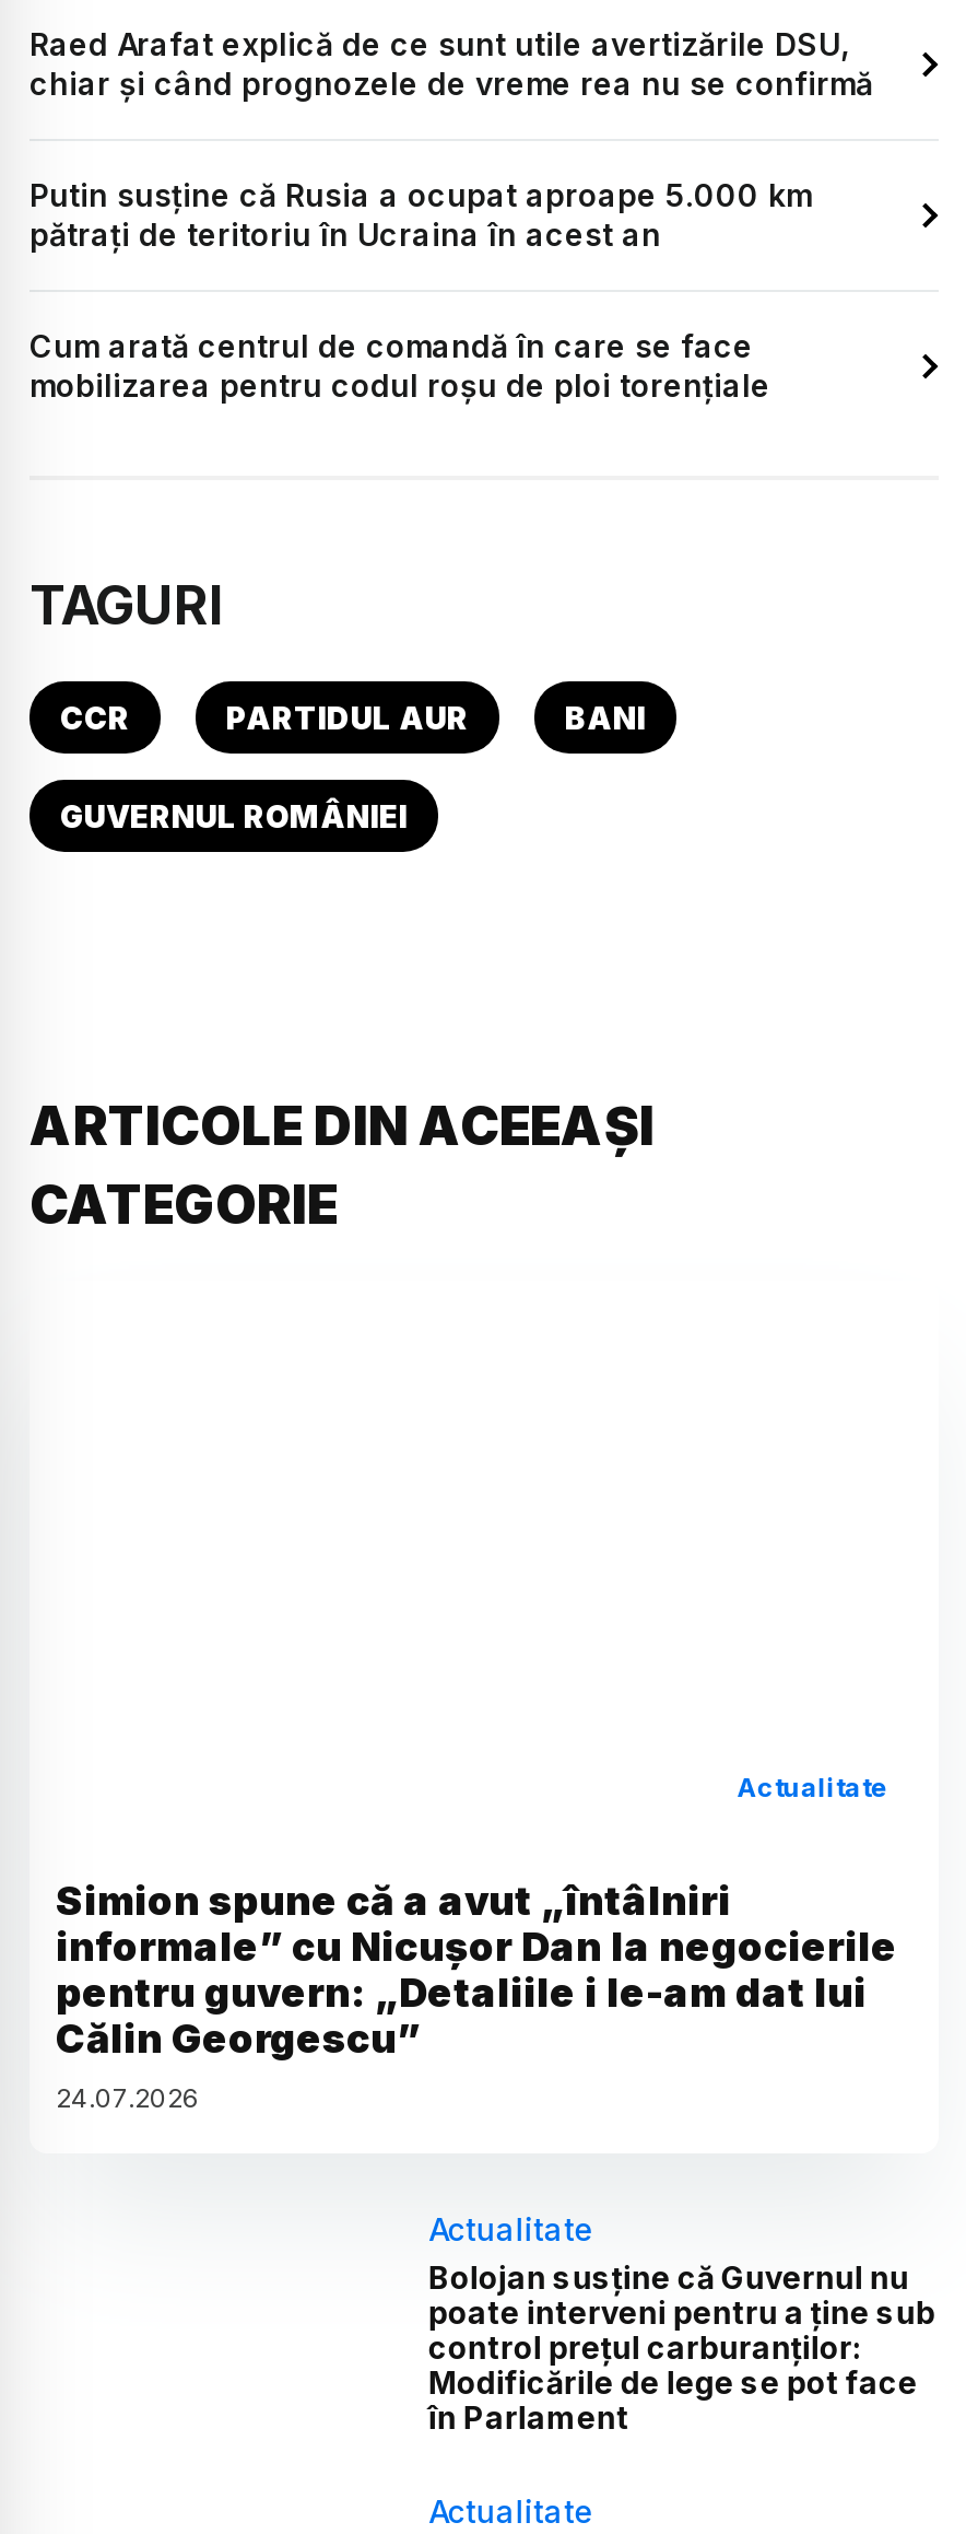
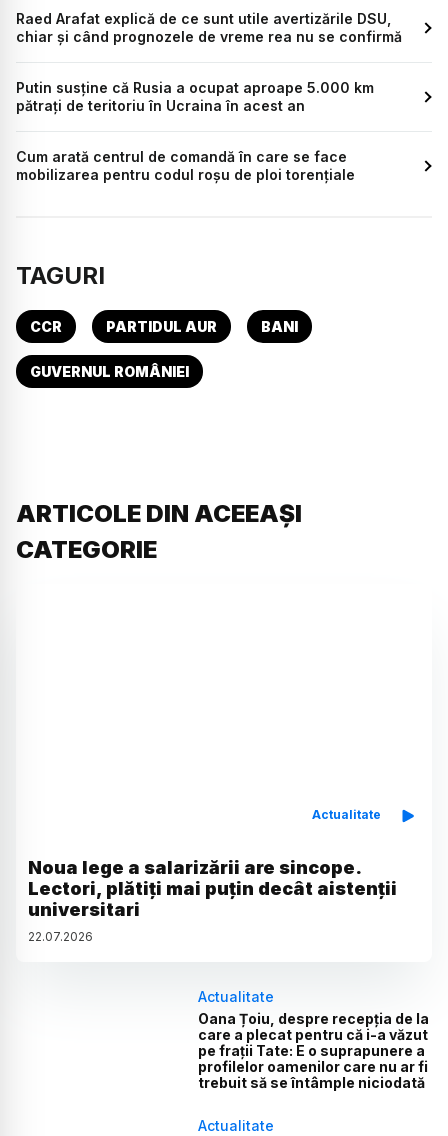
[56,1877,897,2113] Simion spune că a avut „întâlniri | informale” cu Nicușor Dan la negocierile | pentru guvern: „Detaliile i le-am dat lui | Călin Georgescu” | 24.07.2026 -> [28,857,397,944] Noua lege a salarizării are sincope. | Lectori, plătiți mai puțin decât aistenții | universitari | 22.07.2026
[428,2258,935,2435] Bolojan susține că Guvernul nu | poate interveni pentru a ține sub | control prețul carburanților: | Modificările de lege se pot face | în Parlament -> [198,1010,429,1091] Oana Țoiu, despre recepția de la | care a plecat pentru că i-a văzut | pe frații Tate: E o suprapunere a | profilelor oamenilor care nu ar fi | trebuit să se întâmple niciodată

